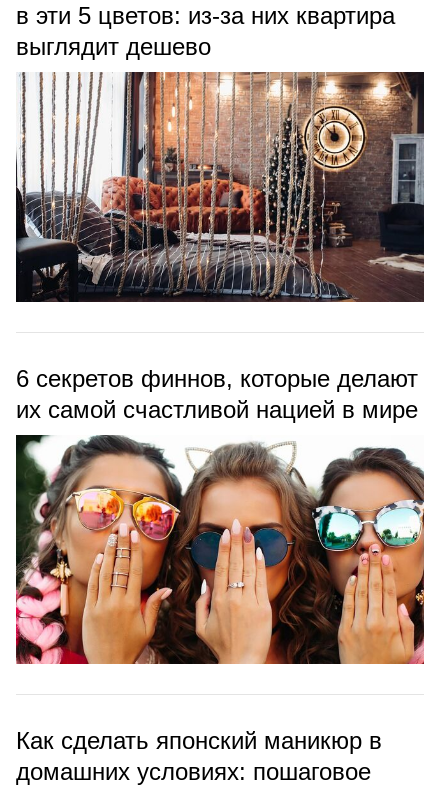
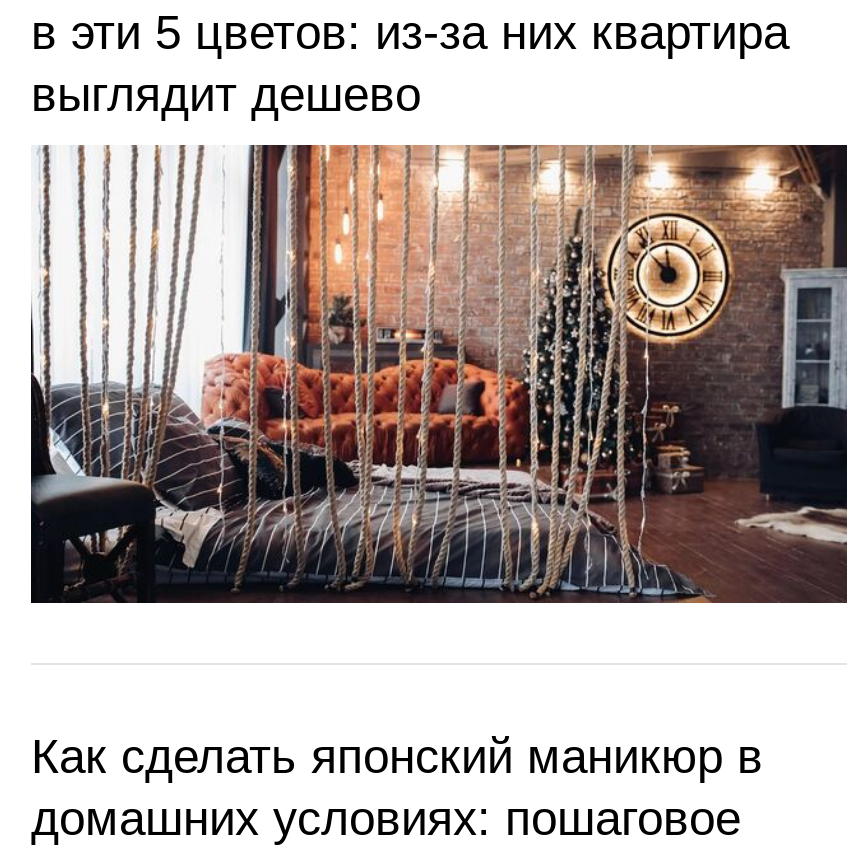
[16,364,418,422] 6 секретов финнов, которые делают | их самой счастливой нацией в мире -> none
[15,434,425,665] [image] -> none

